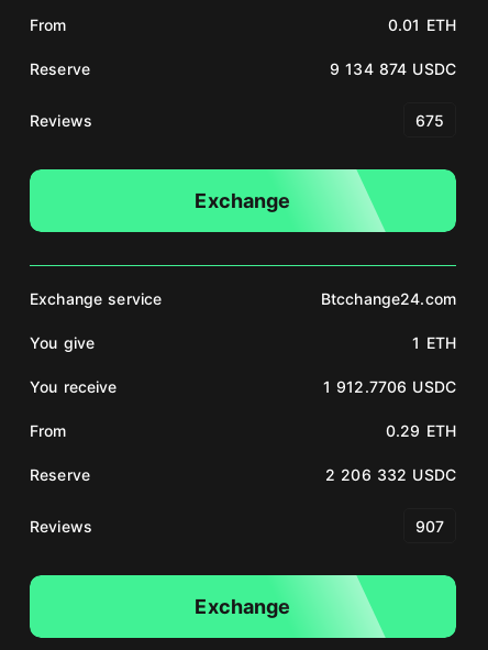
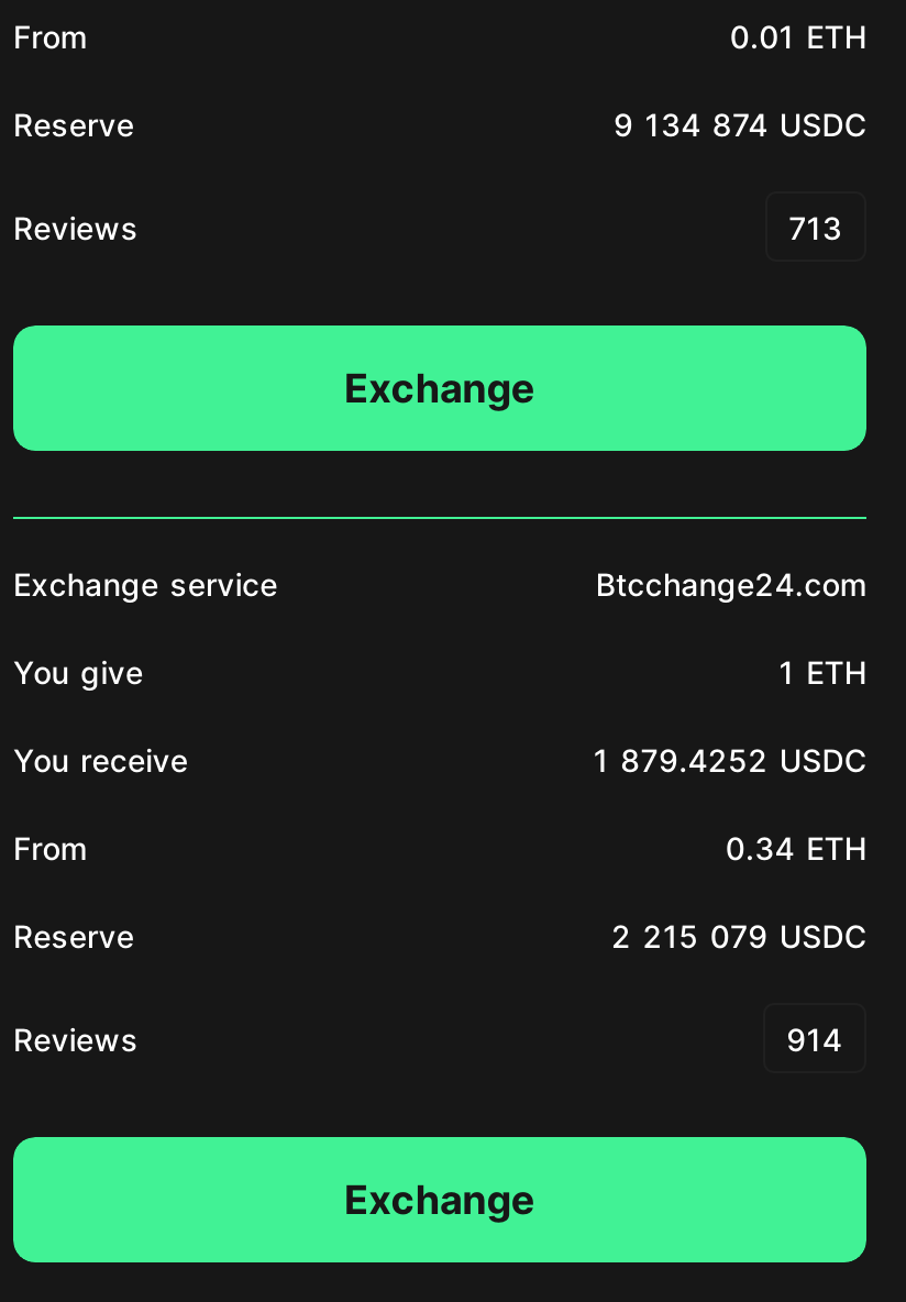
[415,111,444,130] 675 -> [789,209,842,246] 713
moved [292,168,386,233] -> [543,1135,723,1262]: [image]
[323,377,456,396] 1 912.7706 USDC -> [594,741,866,779] 1 879.4252 USDC
[386,421,456,440] 0.29 ETH -> [725,829,866,867] 0.34 ETH
[325,465,456,484] 2 206 332 USDC -> [611,917,866,955] 2 215 079 USDC
[415,517,444,536] 907 -> [786,1020,842,1058] 914
moved [292,574,386,639] -> [543,323,723,451]: [image]

